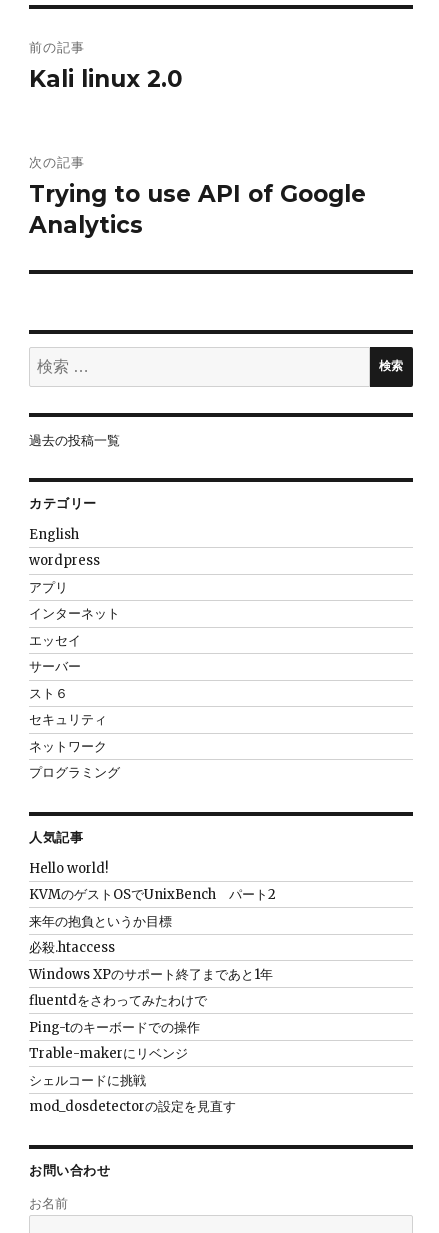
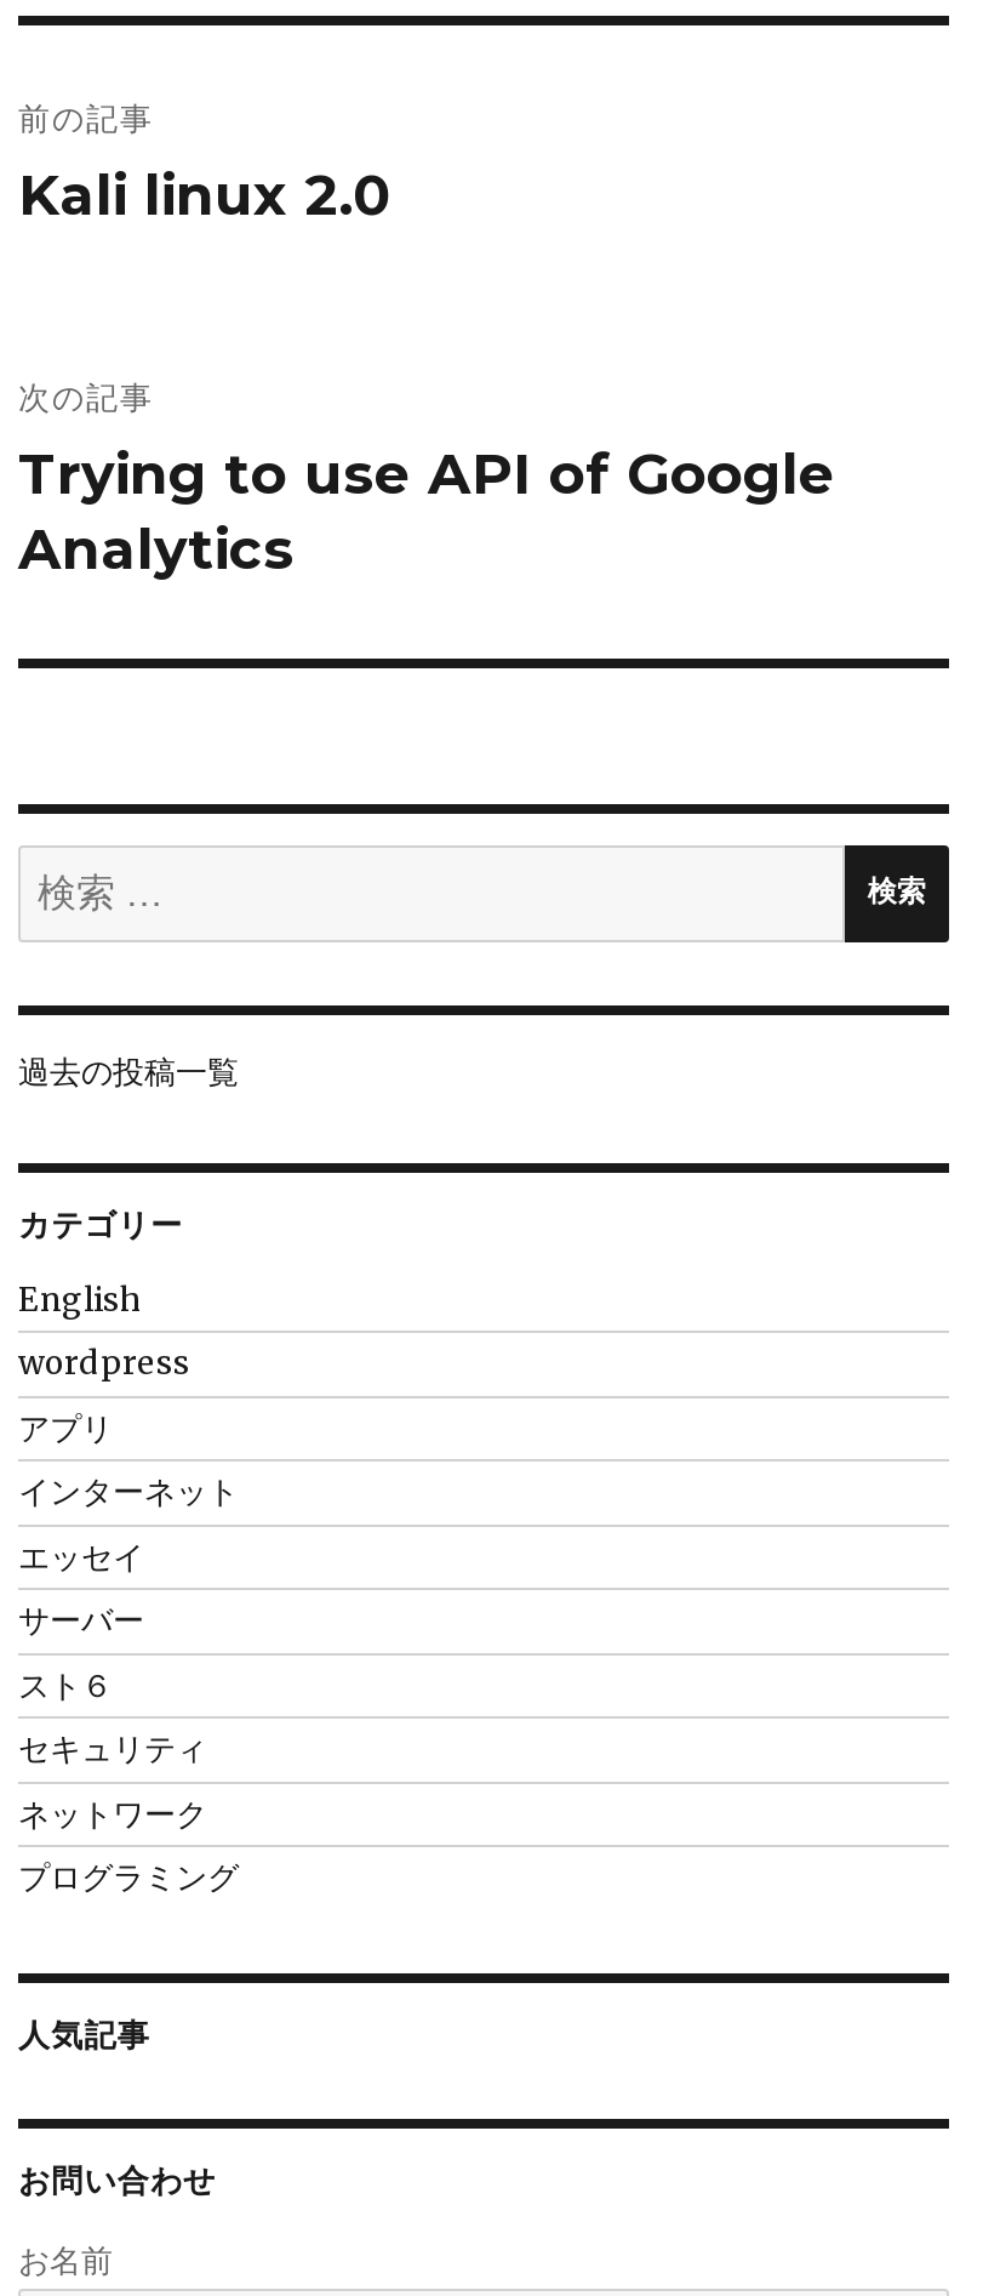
[29,859,276,1115] Hello world! | KVMのゲストOSでUnixBench パート2 | 来年の抱負というか目標 | 必殺.htaccess | Windows XPのサポート終了まであと1年 | fluentdをさわってみたわけで | Ping-tのキーボードでの操作 | Trable-makerにリベンジ | シェルコードに挑戦 | mod_dosdetectorの設定を見直す -> none

